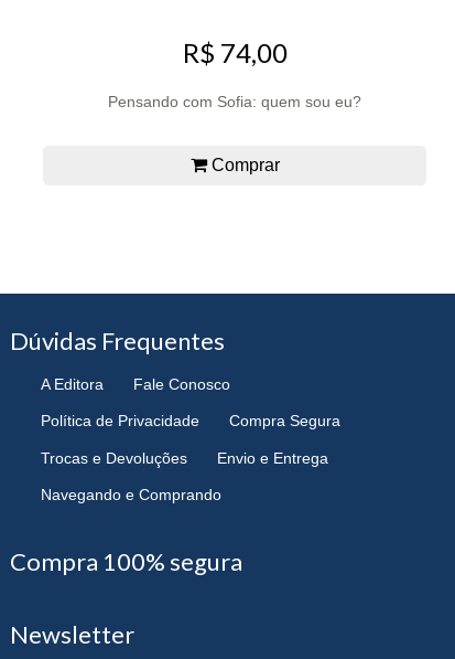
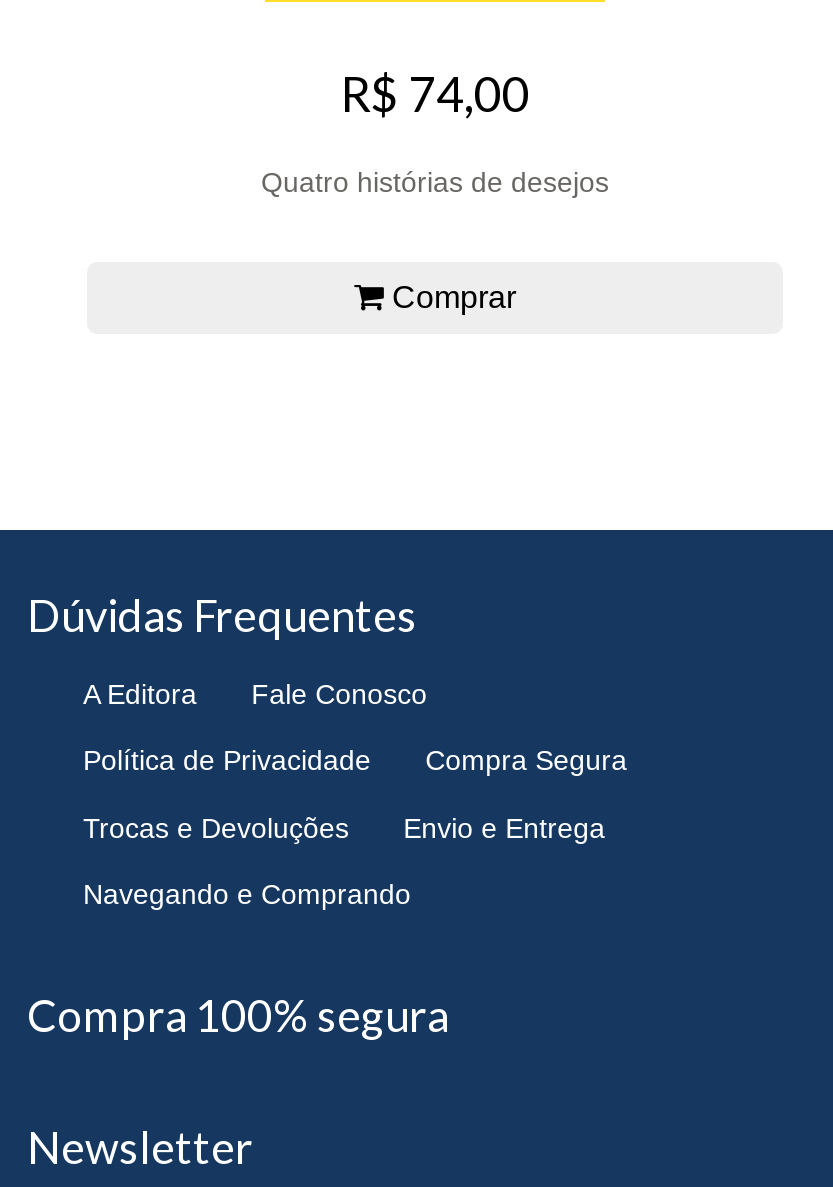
[108,93,361,110] Pensando com Sofia: quem sou eu? -> [261,166,609,198] Quatro histórias de desejos

